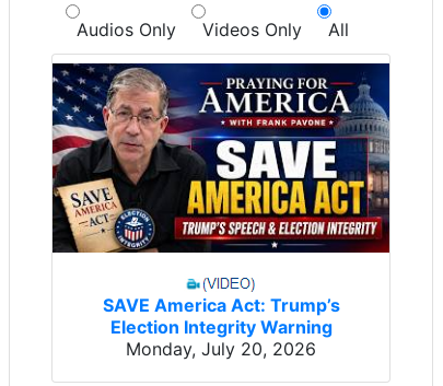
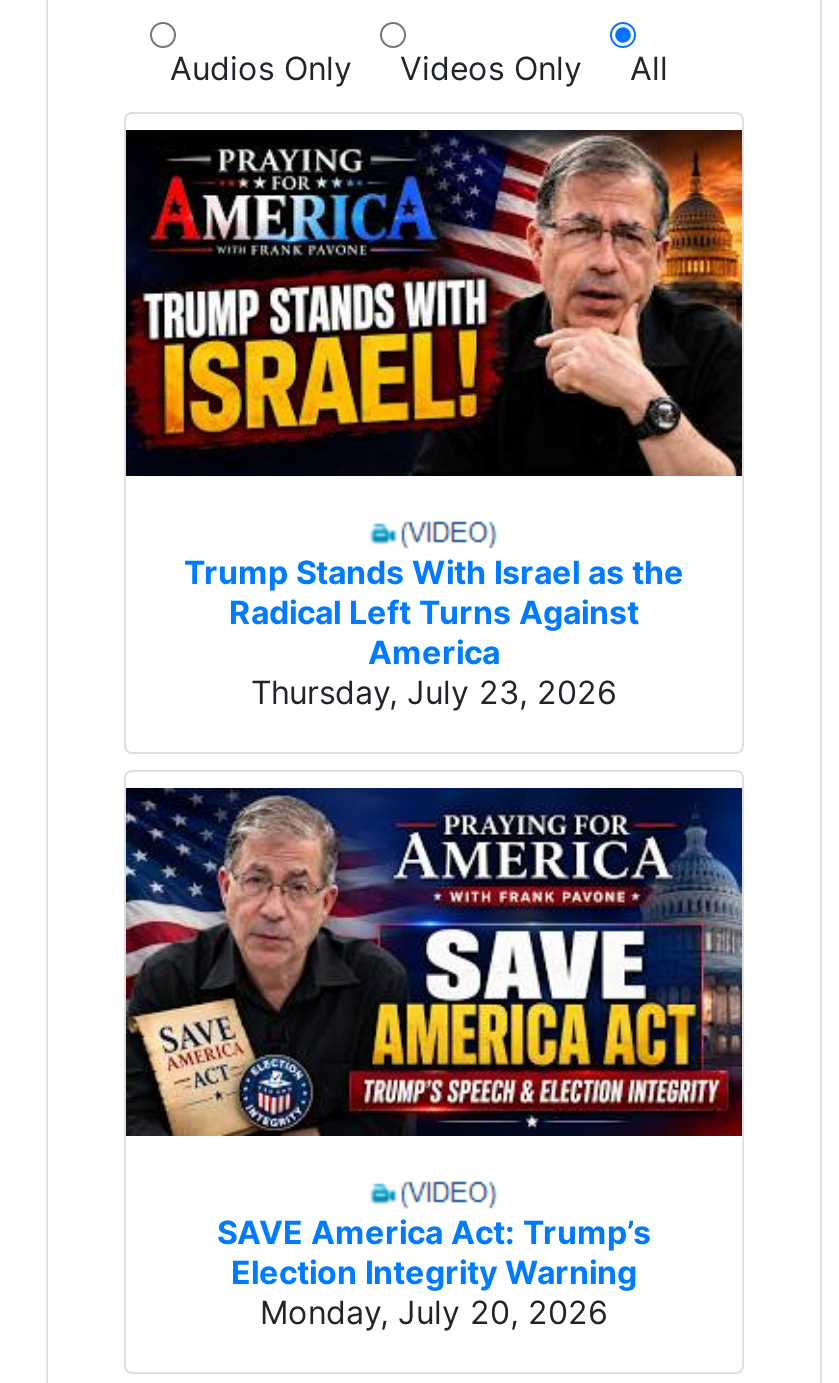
none -> [126,130,744,713] [image] | Trump Stands With Israel as the | Radical Left Turns Against | America | Thursday, July 23, 2026

